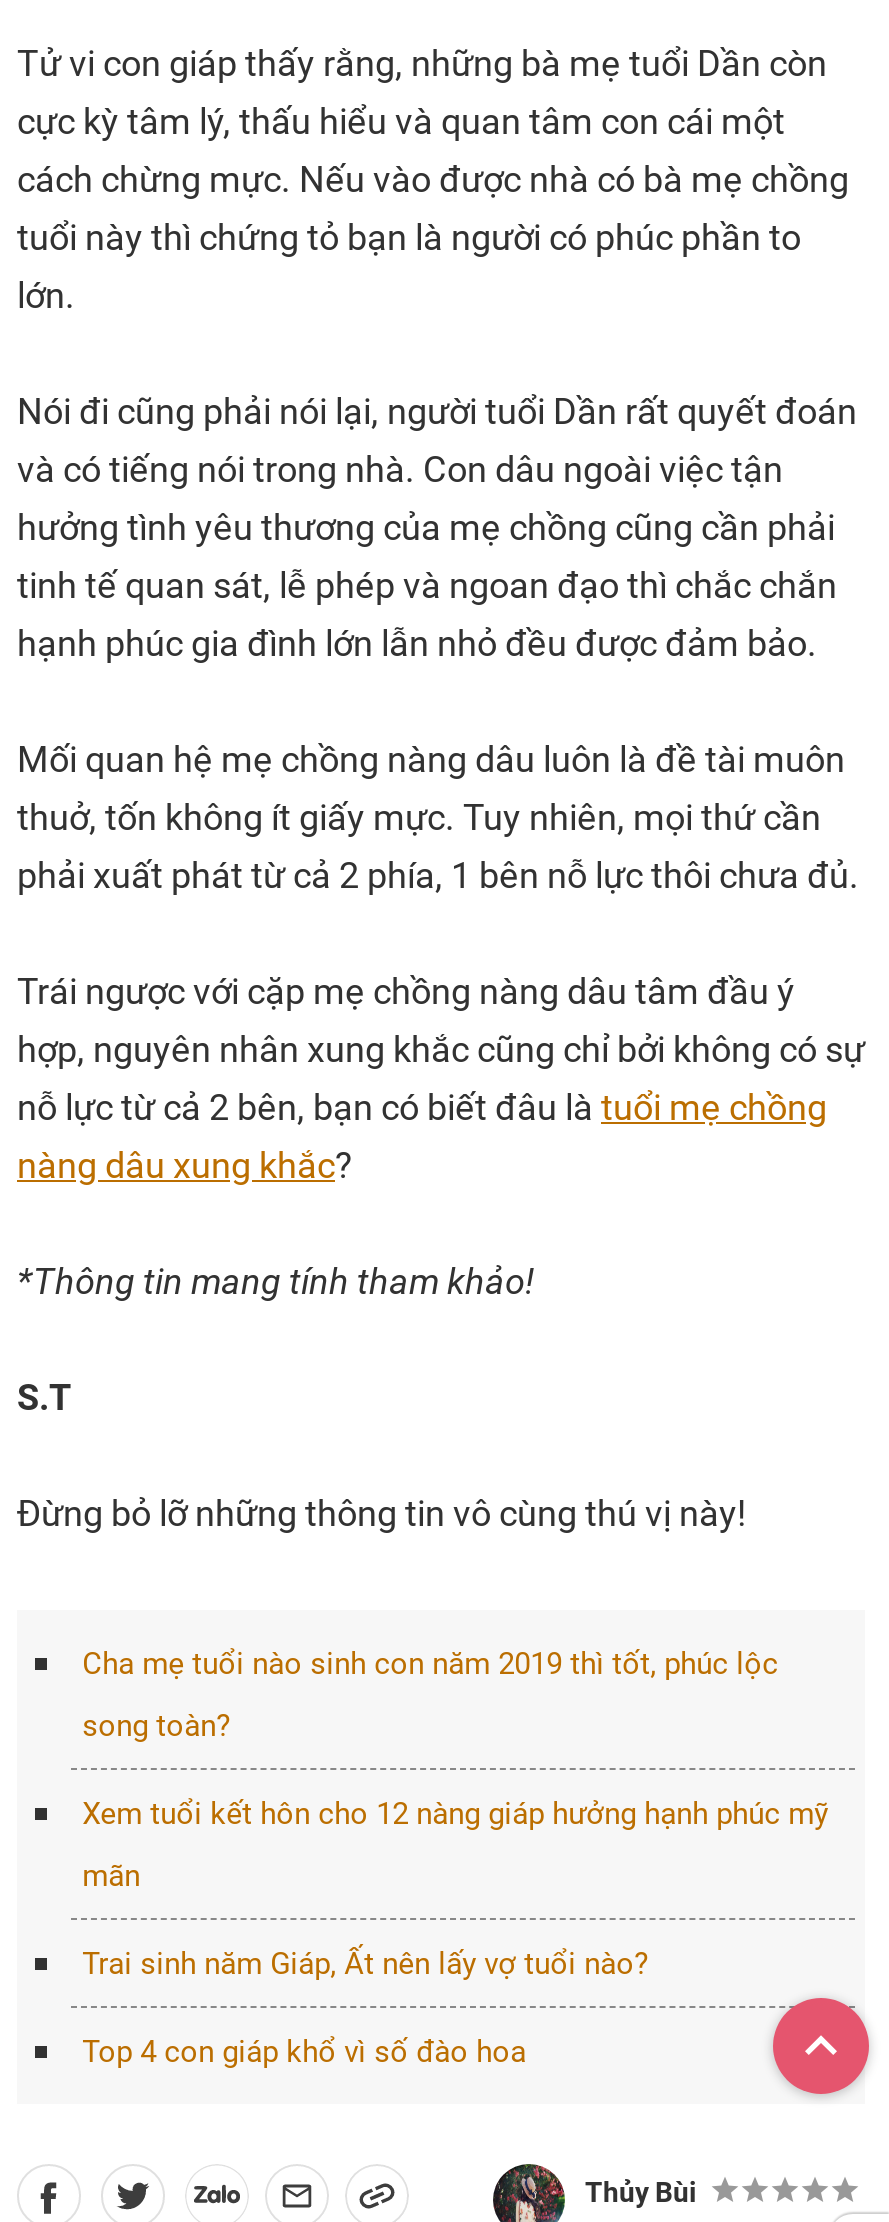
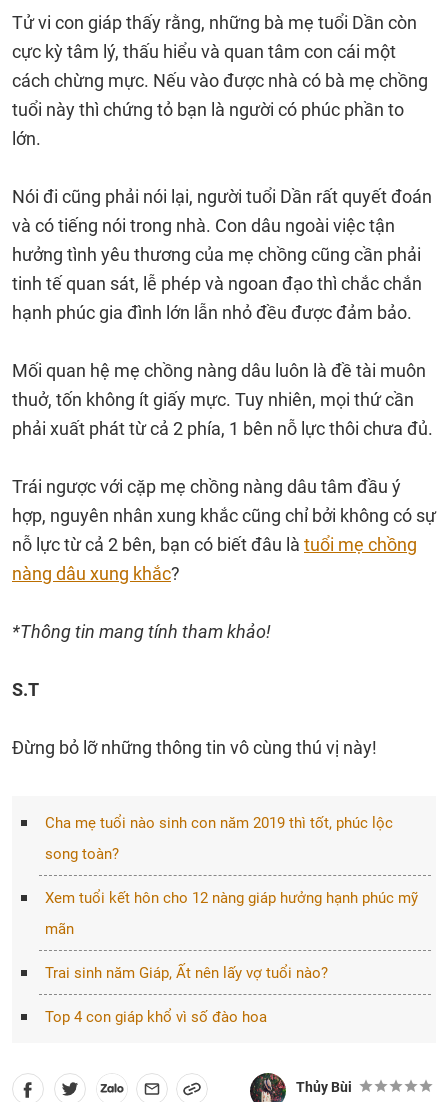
[769,1994,873,2100] [image] -> none

